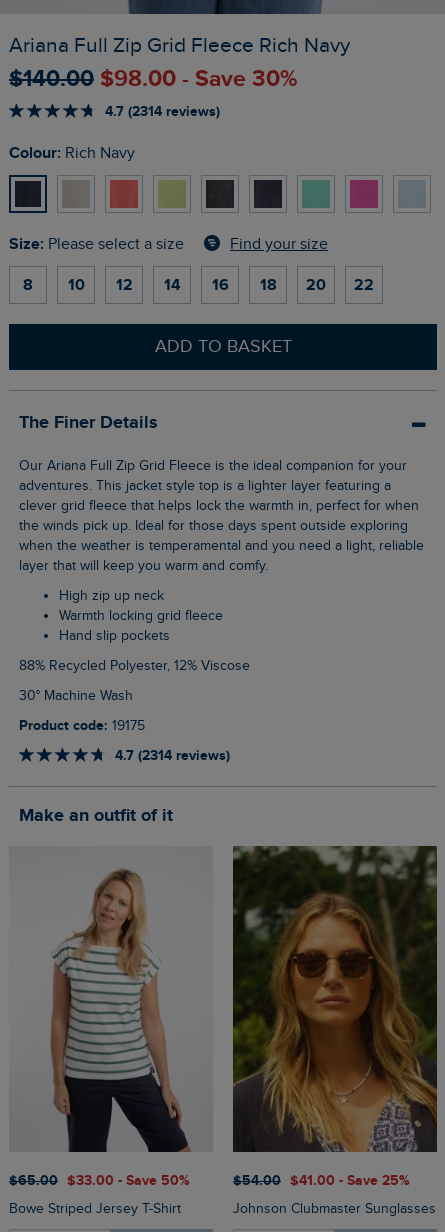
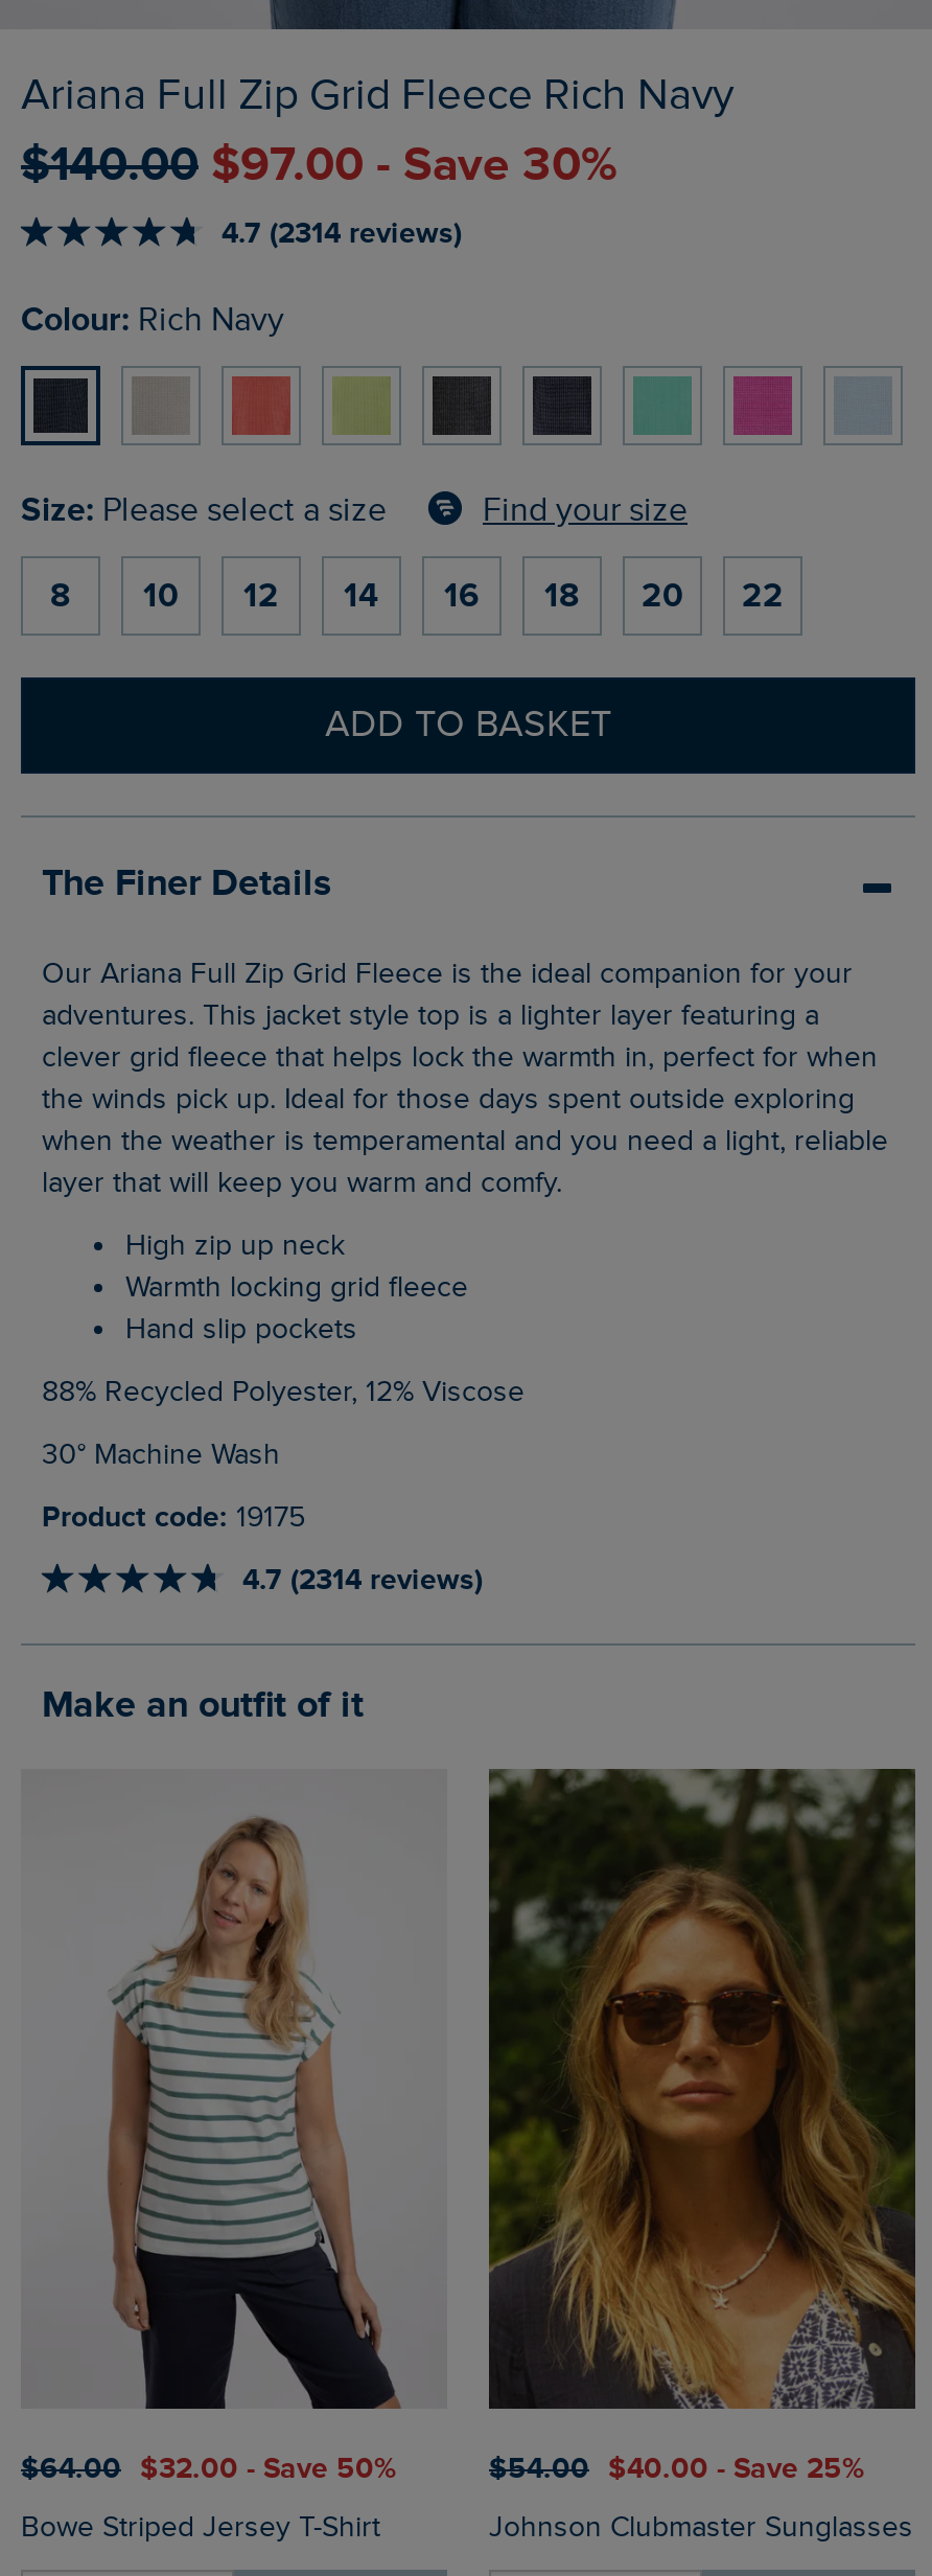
[9,65,297,93] $‌140.00 $‌98.00 - Save 30% -> [21,136,616,195] $‌140.00 $‌97.00 - Save 30%
[9,1172,190,1189] $‌65.00 $‌33.00 - Save 50% -> [21,2451,397,2487] $‌64.00 $‌32.00 - Save 50%
[233,1172,410,1189] $‌54.00 $‌41.00 - Save 25% -> [489,2451,865,2487] $‌54.00 $‌40.00 - Save 25%

